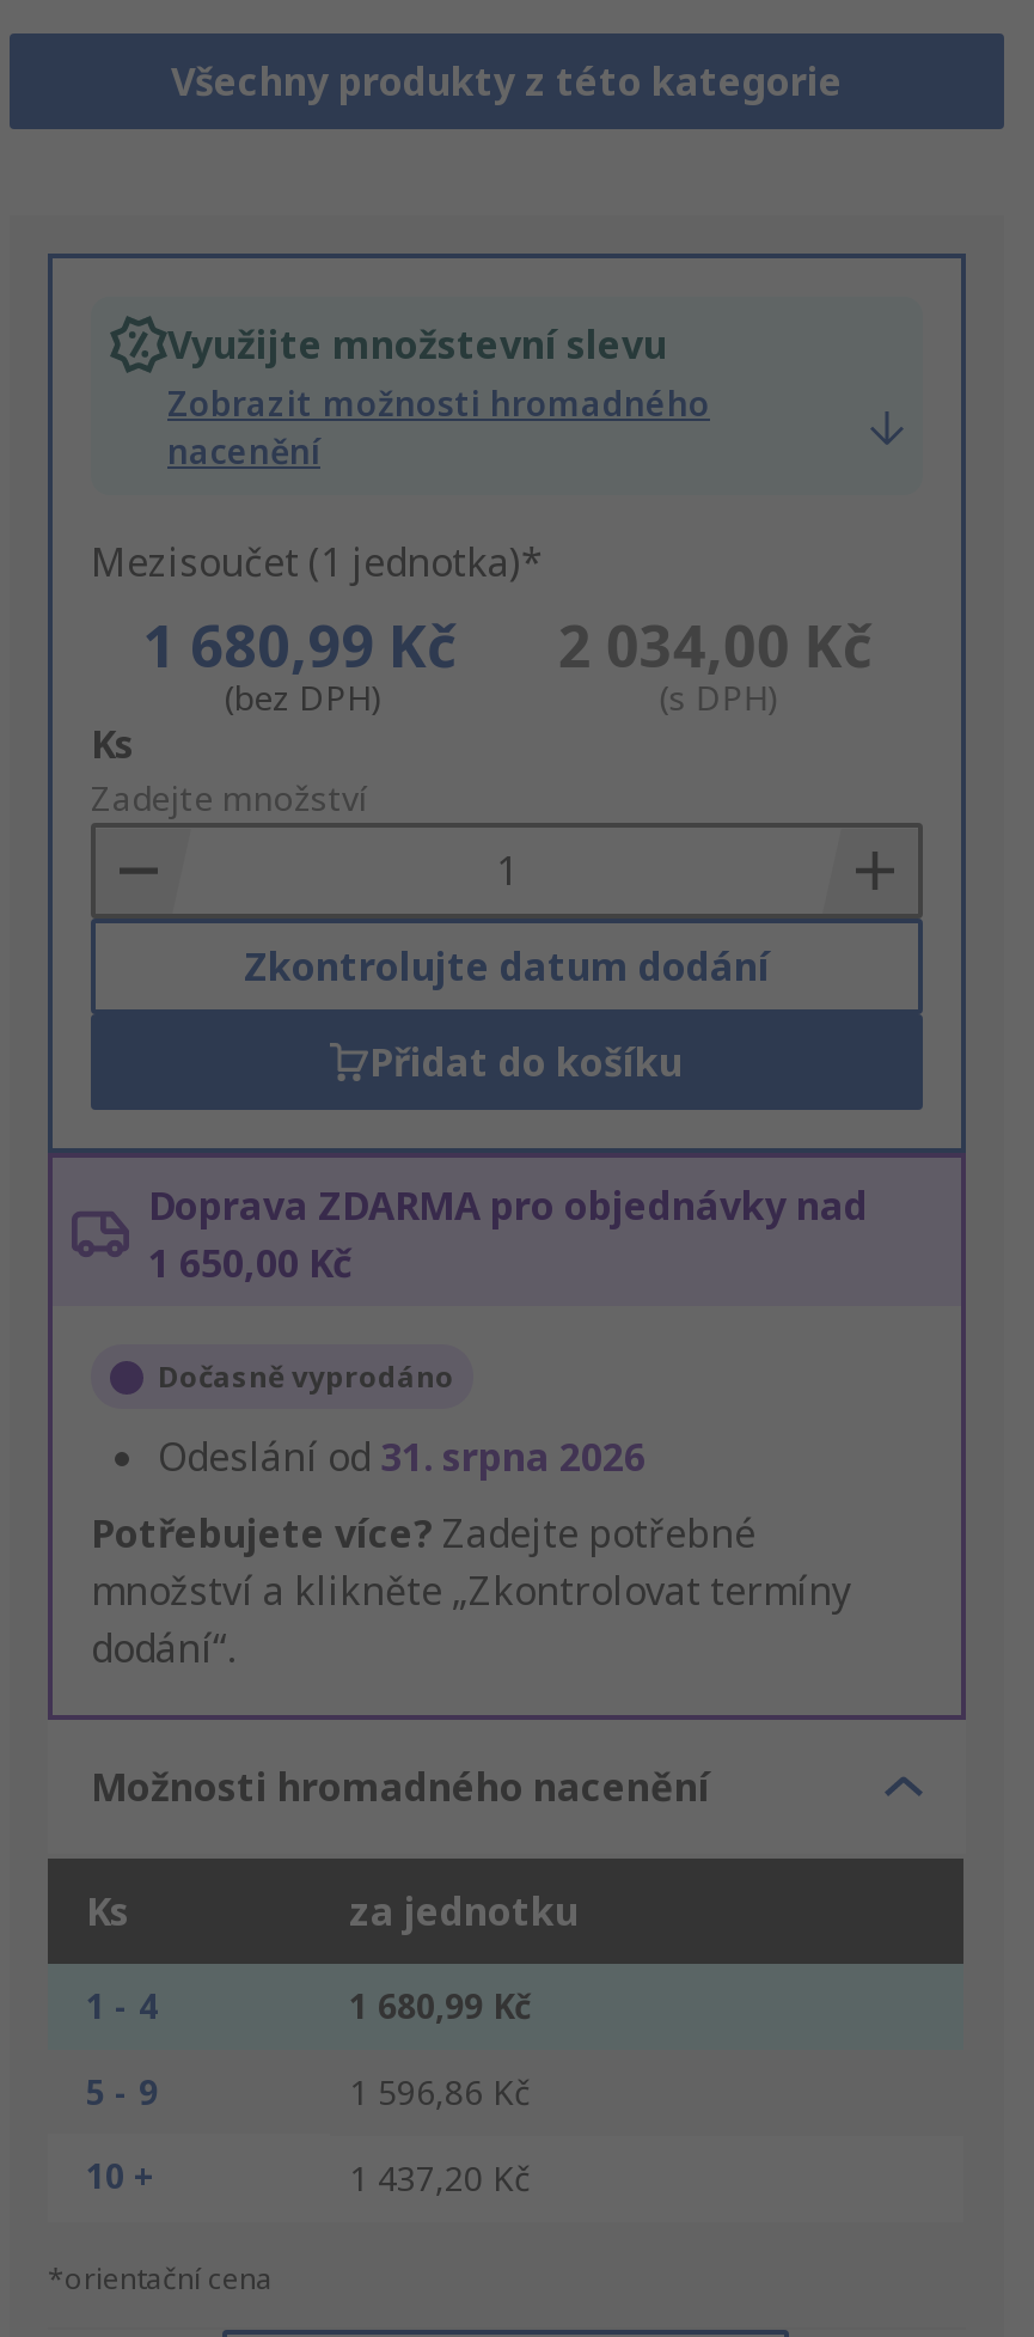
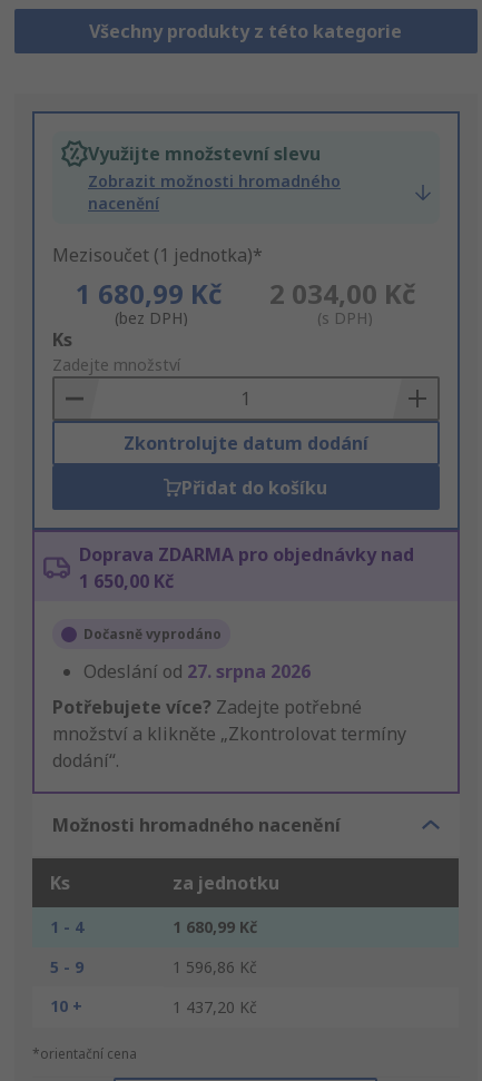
[158,1432,646,1484] Odeslání od 31. srpna 2026 -> [83,660,311,684] Odeslání od 27. srpna 2026

